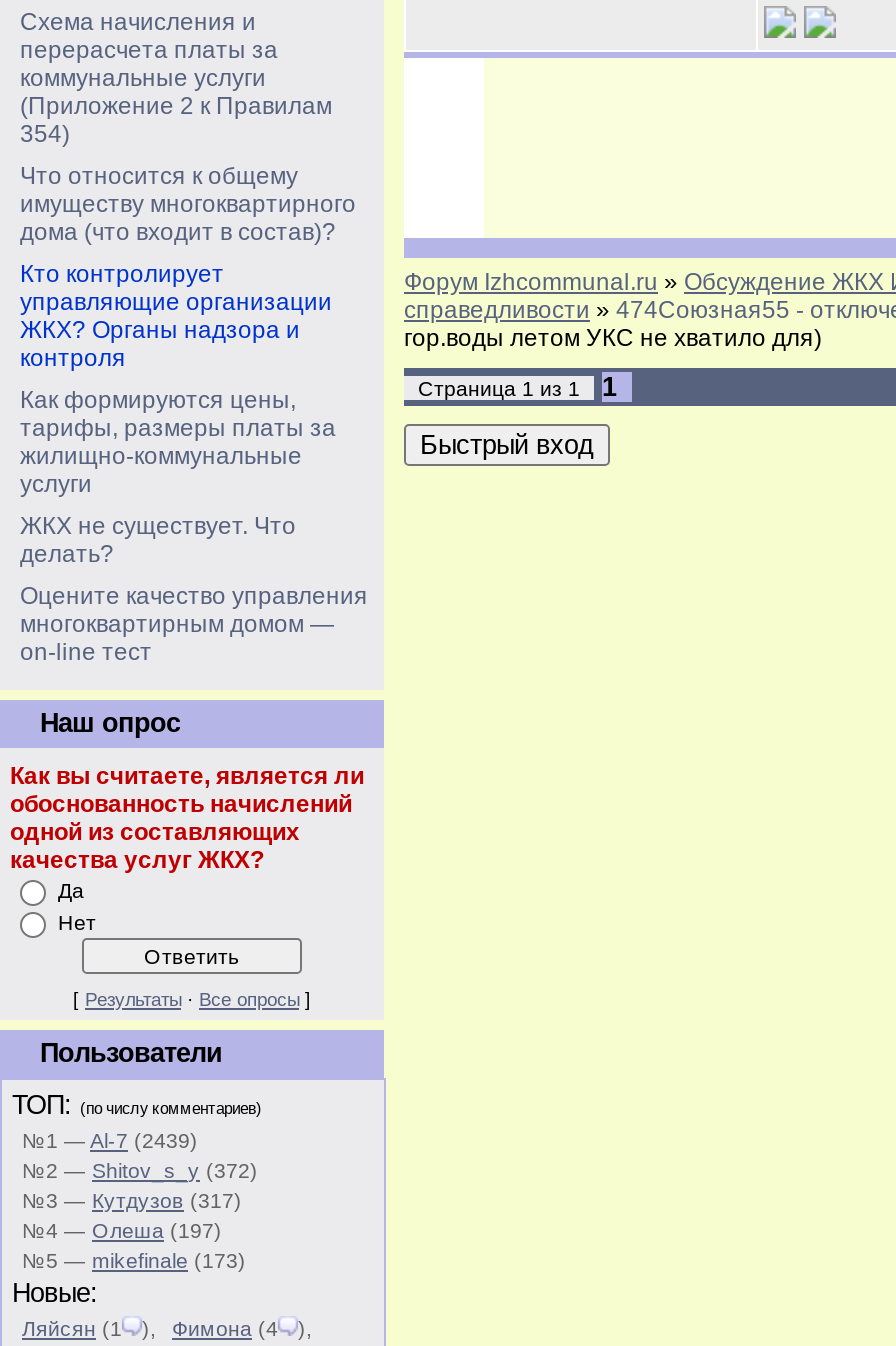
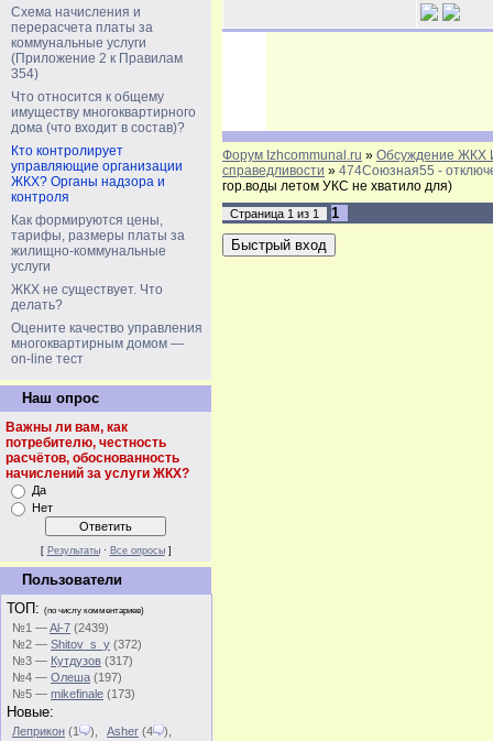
[10,762,364,874] Как вы считаете, является ли | обоснованность начислений | одной из составляющих | качества услуг ЖКХ? -> [6,419,189,481] Важны ли вам, как | потребителю, честность | расчётов, обоснованность | начислений за услуги ЖКХ?
[22,1316,278,1340] Ляйсян (1 | ), Фимона (4 -> [12,724,153,738] Леприкон (1 | ), Asher (4

